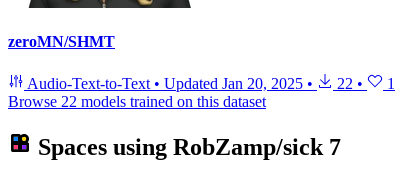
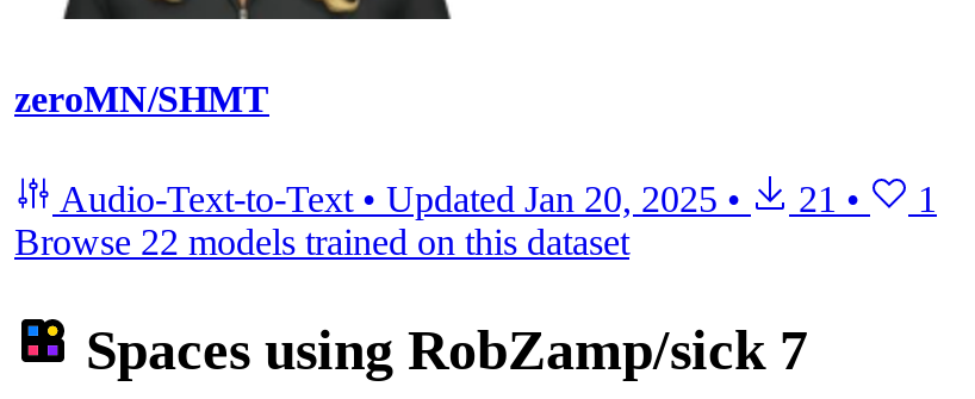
[24,75,395,92] Audio-Text-to-Text • Updated Jan 20, 2025 • 22 • 1 -> [52,178,937,218] Audio-Text-to-Text • Updated Jan 20, 2025 • 21 • 1

